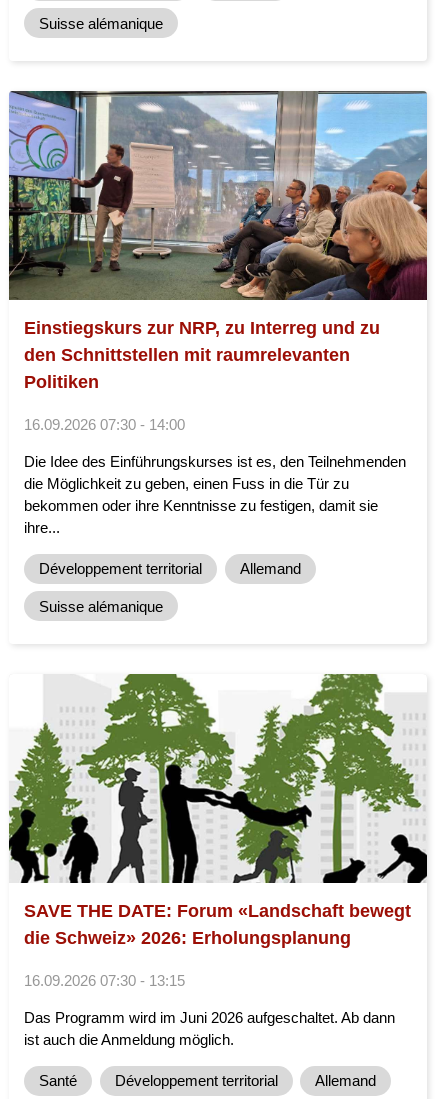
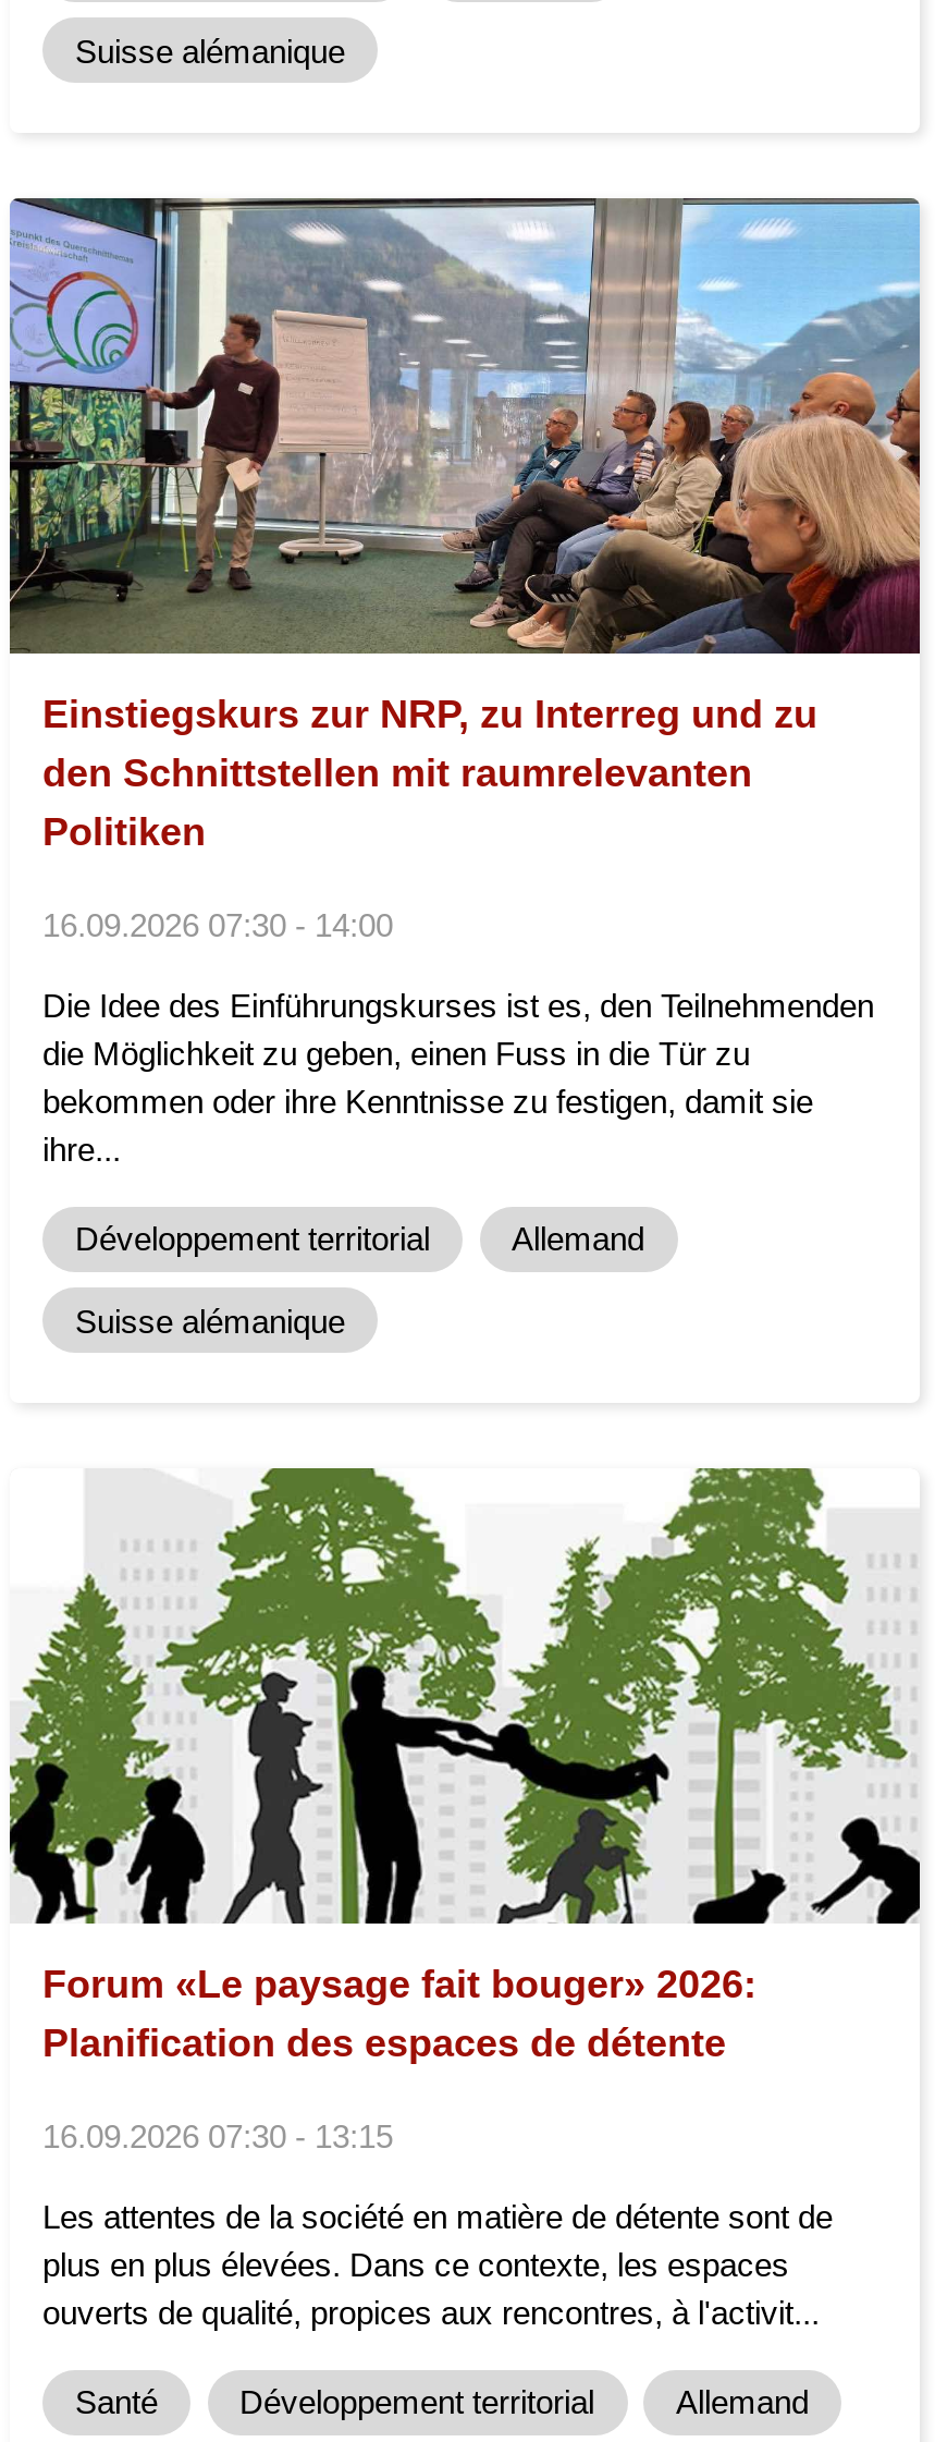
[24,901,411,948] SAVE THE DATE: Forum «Landschaft bewegt | die Schweiz» 2026: Erholungsplanung -> [42,1963,756,2065] Forum «Le paysage fait bouger» 2026: | Planification des espaces de détente
[24,1009,395,1048] Das Programm wird im Juni 2026 aufgeschaltet. Ab dann | ist auch die Anmeldung möglich. -> [42,2198,833,2331] Les attentes de la société en matière de détente sont de | plus en plus élevées. Dans ce contexte, les espaces | ouverts de qualité, propices aux rencontres, à l'activit...

